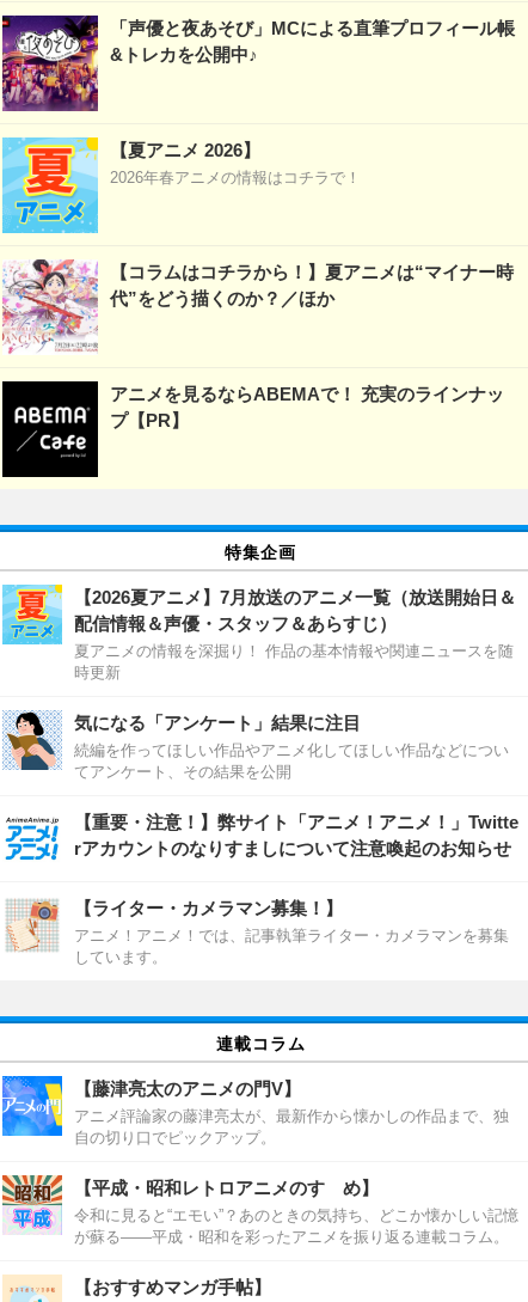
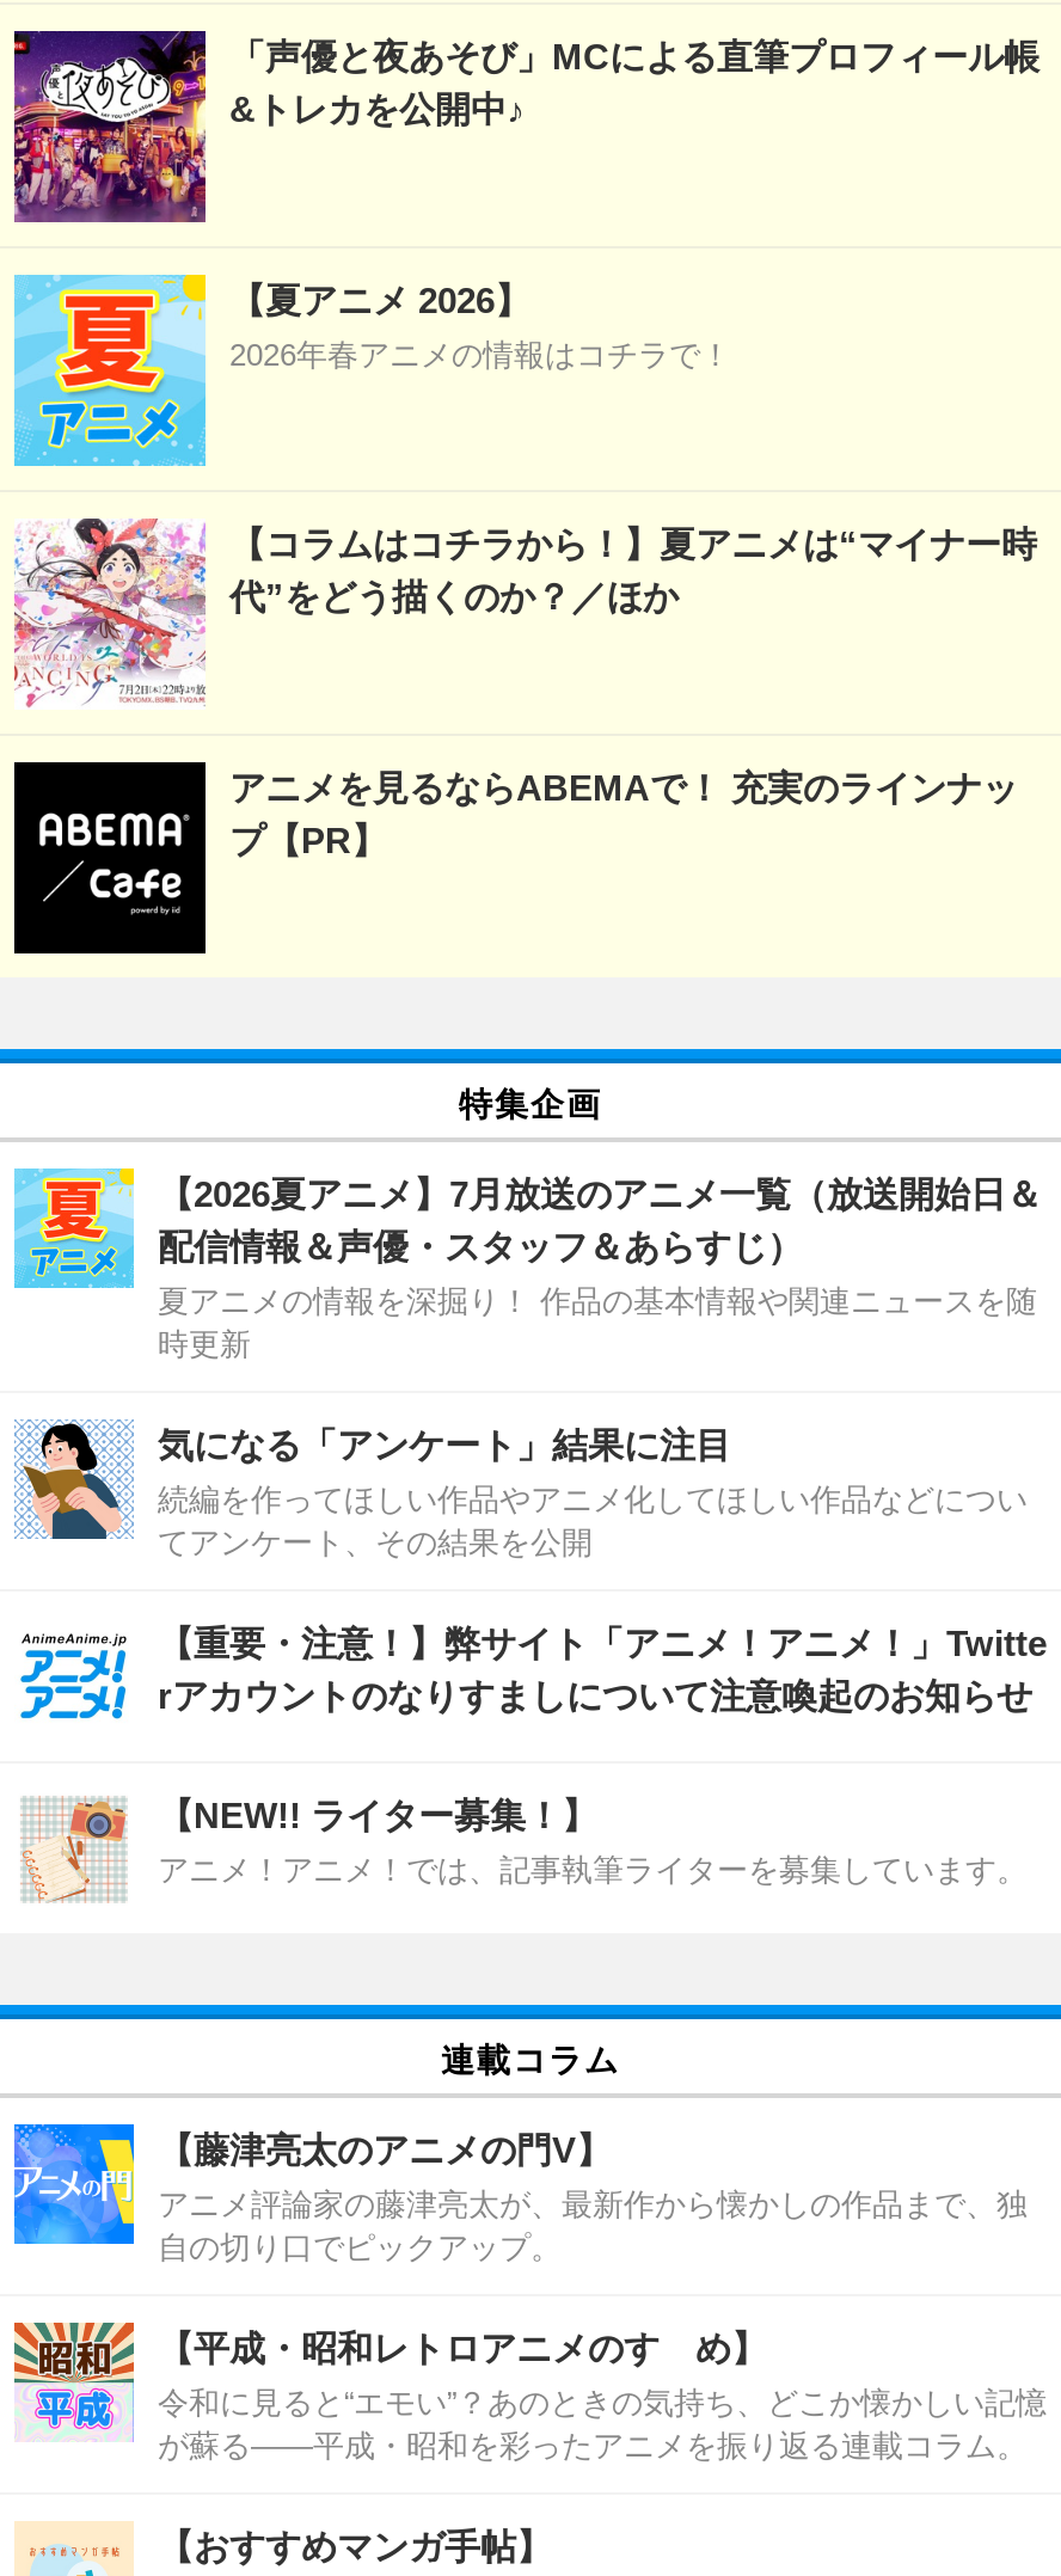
[74,897,509,966] 【ライター・カメラマン募集！】 | アニメ！アニメ！では、記事執筆ライター・カメラマンを募集 | しています。 -> [158,1794,1028,1887] 【NEW!! ライター募集！】 | アニメ！アニメ！では、記事執筆ライターを募集しています。

